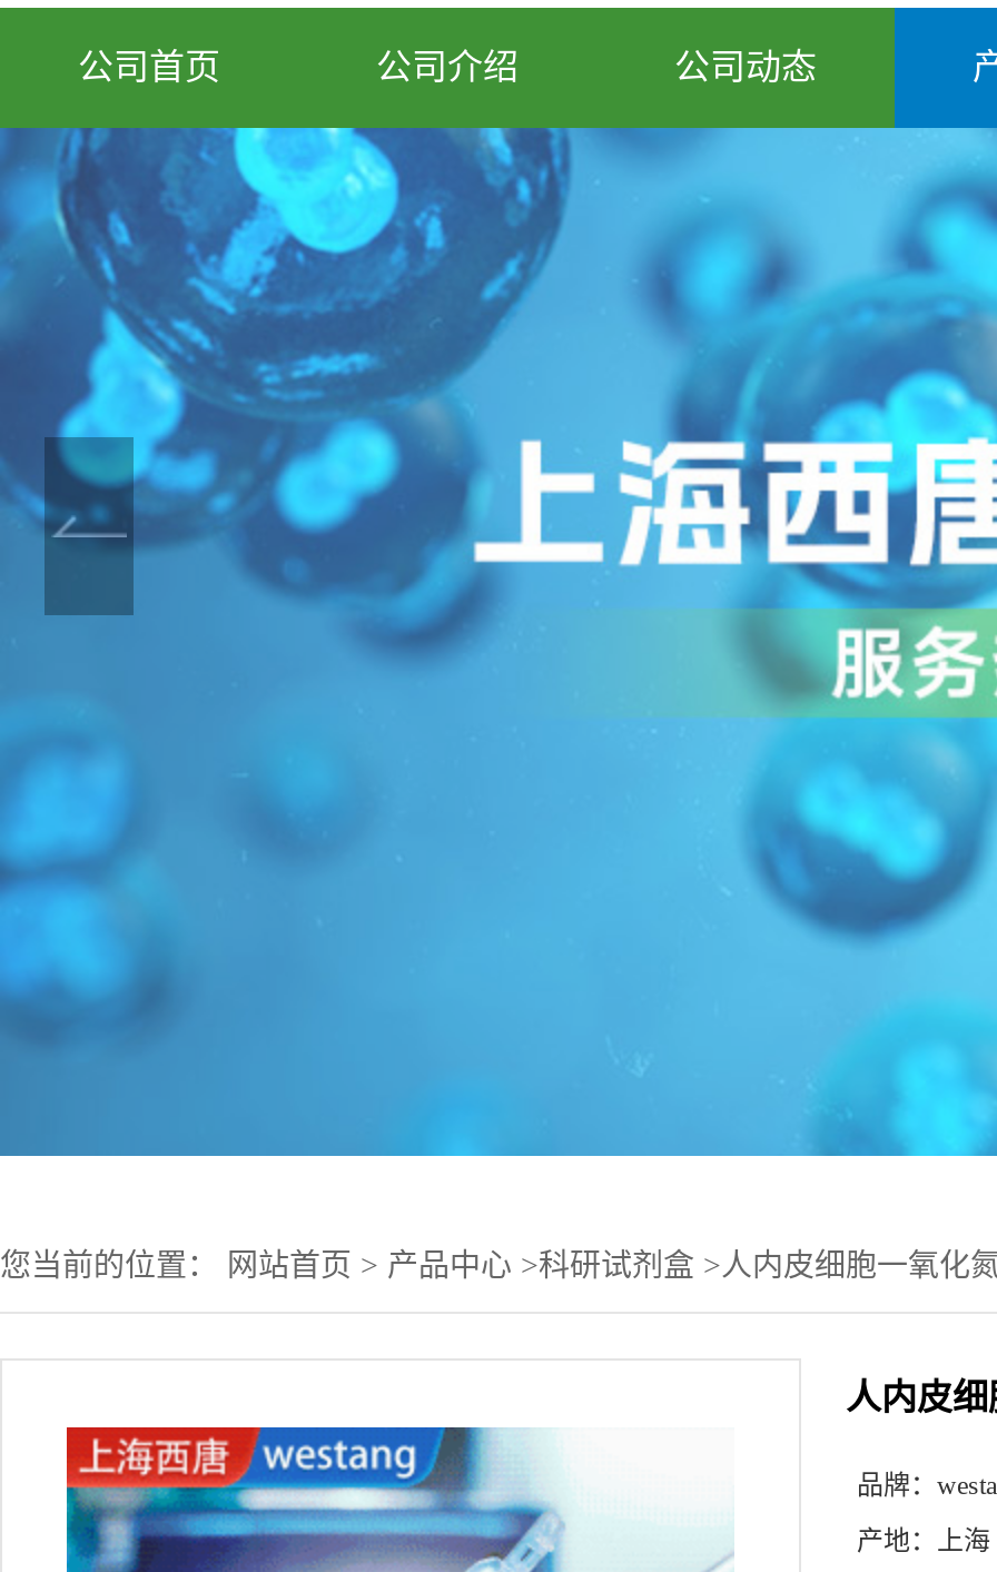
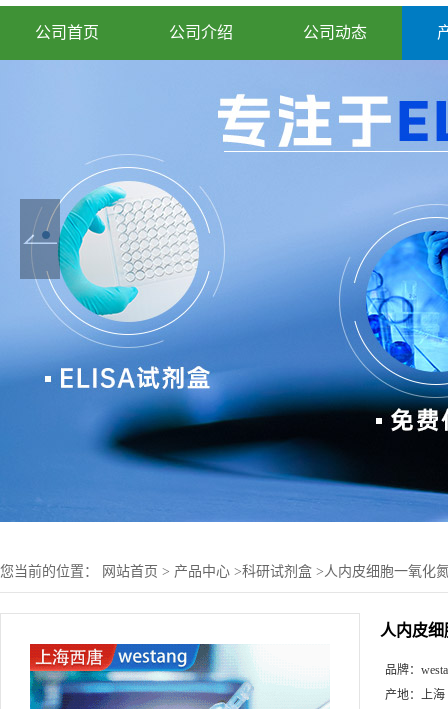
[7,126,990,1156] [image] -> [3,59,445,522] [image]

